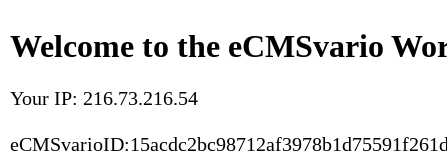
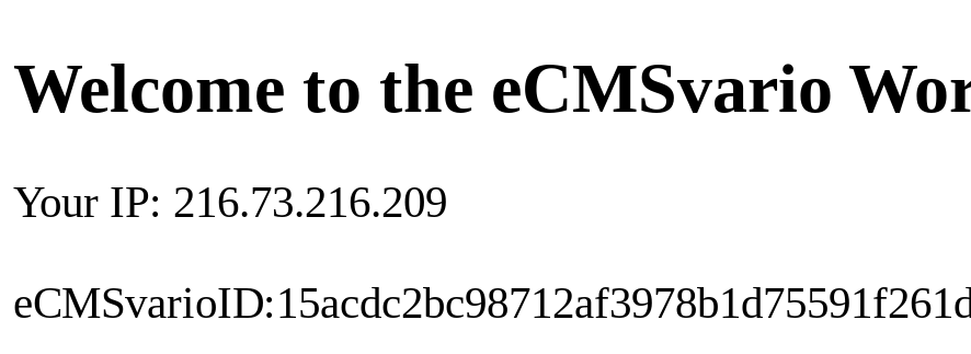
[10,87,198,109] Your IP: 216.73.216.54 -> [13,177,447,226] Your IP: 216.73.216.209

